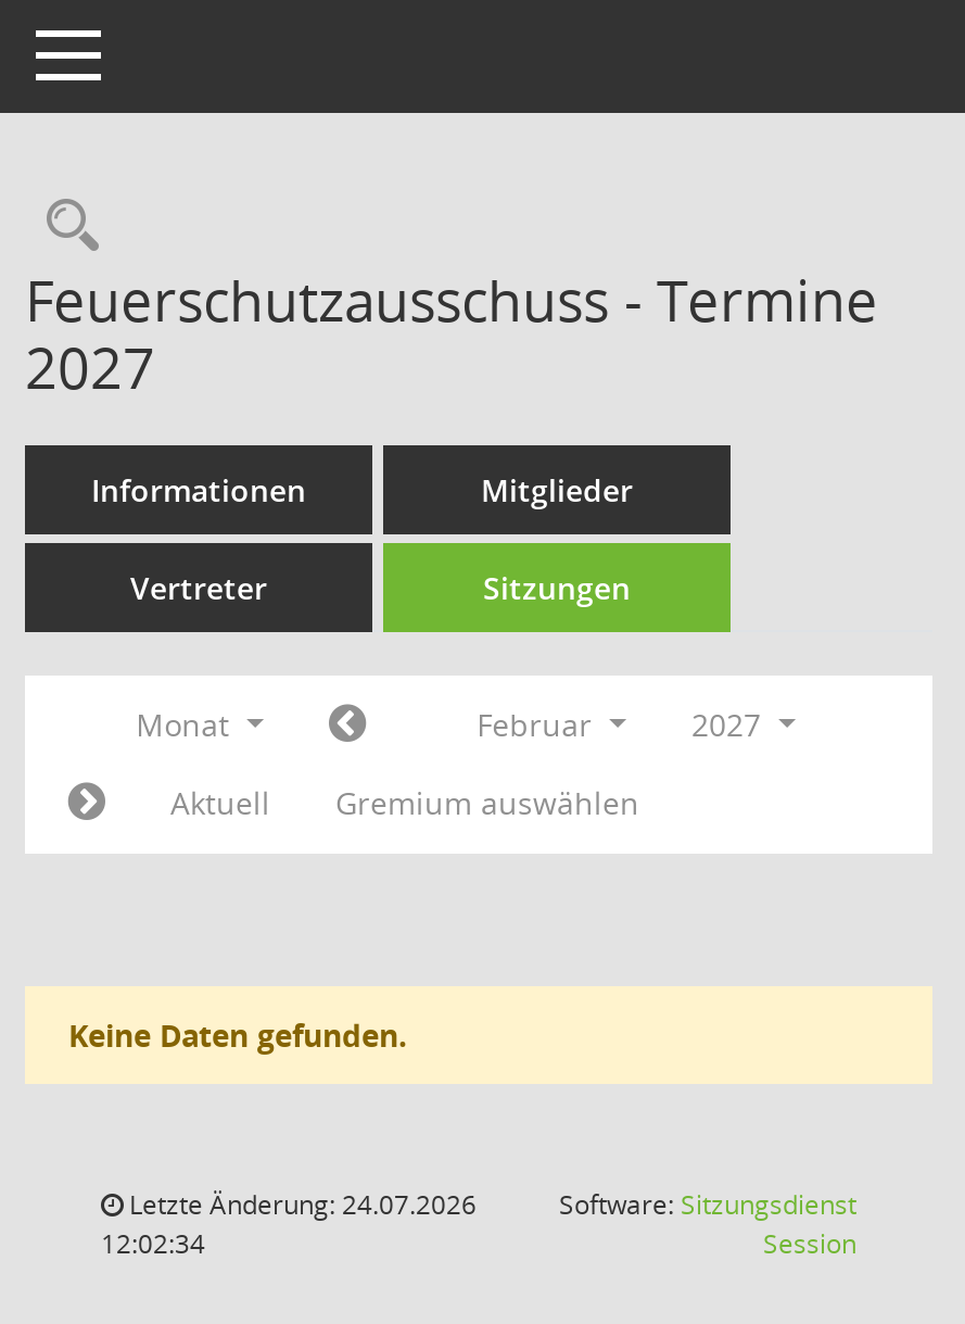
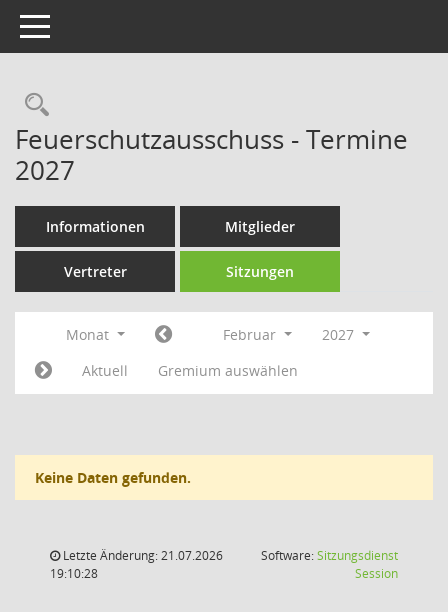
[123,1186,477,1223] Letzte Änderung: 24.07.2026 -> [60,547,223,564] Letzte Änderung: 21.07.2026
[101,1225,205,1262] 12:02:34 -> [50,565,98,582] 19:10:28

